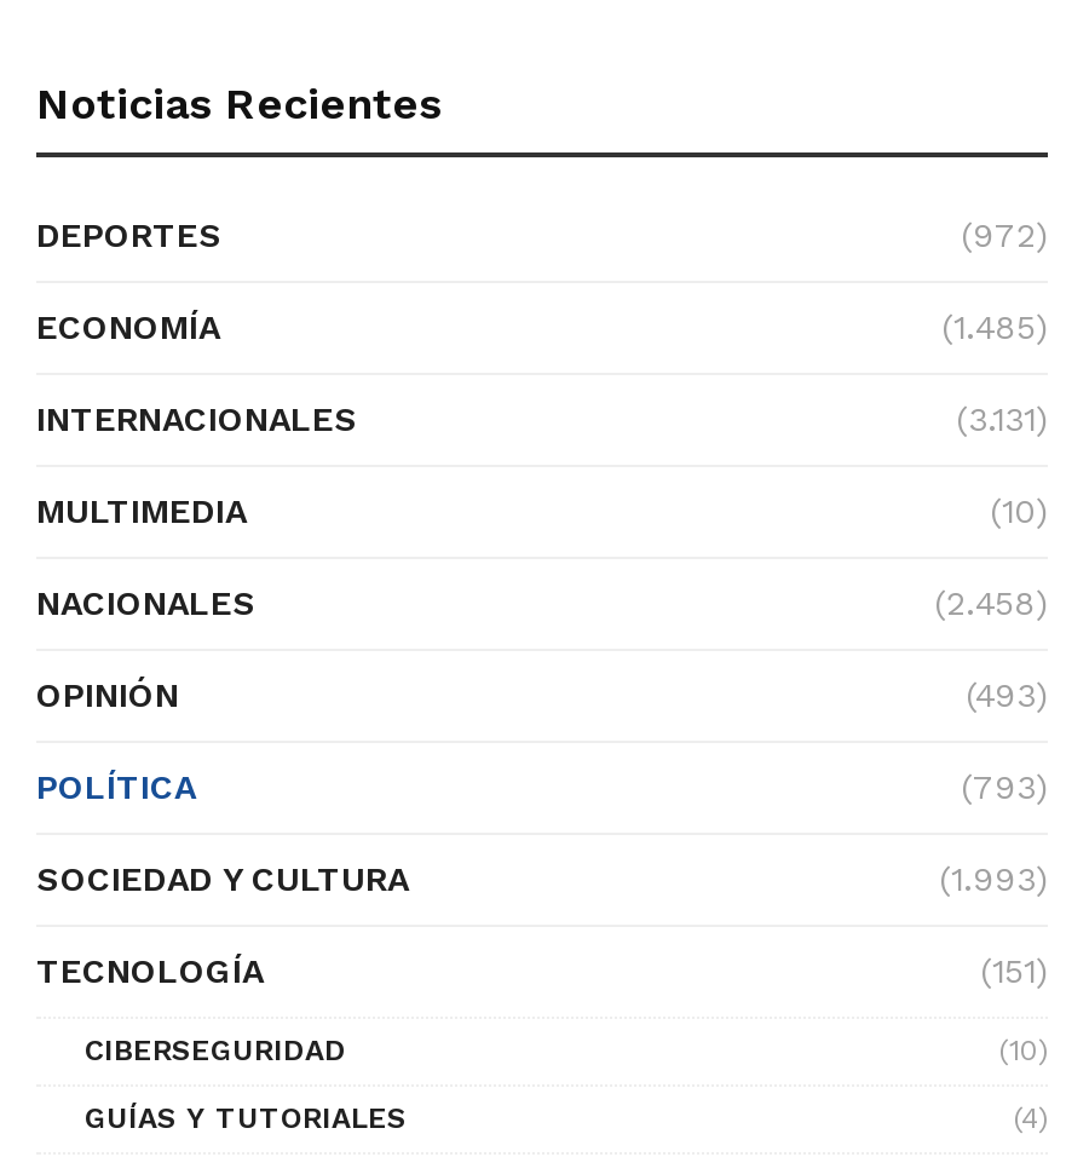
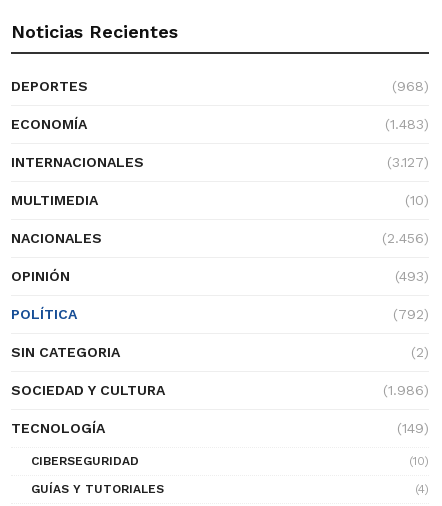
[961,216,1048,255] (972) -> [392,78,429,94] (968)
[941,308,1048,347] (1.485) -> [385,116,429,132] (1.483)
[956,400,1048,439] (3.131) -> [387,154,429,170] (3.127)
[934,584,1048,623] (2.458) -> [382,230,429,246] (2.456)
[961,768,1048,807] (793) -> [11,306,429,360] (792) | SIN CATEGORIA | (2)
[939,860,1048,898] (1.993) -> [383,382,429,398] (1.986)
[980,952,1048,990] (151) -> [397,420,429,436] (149)

